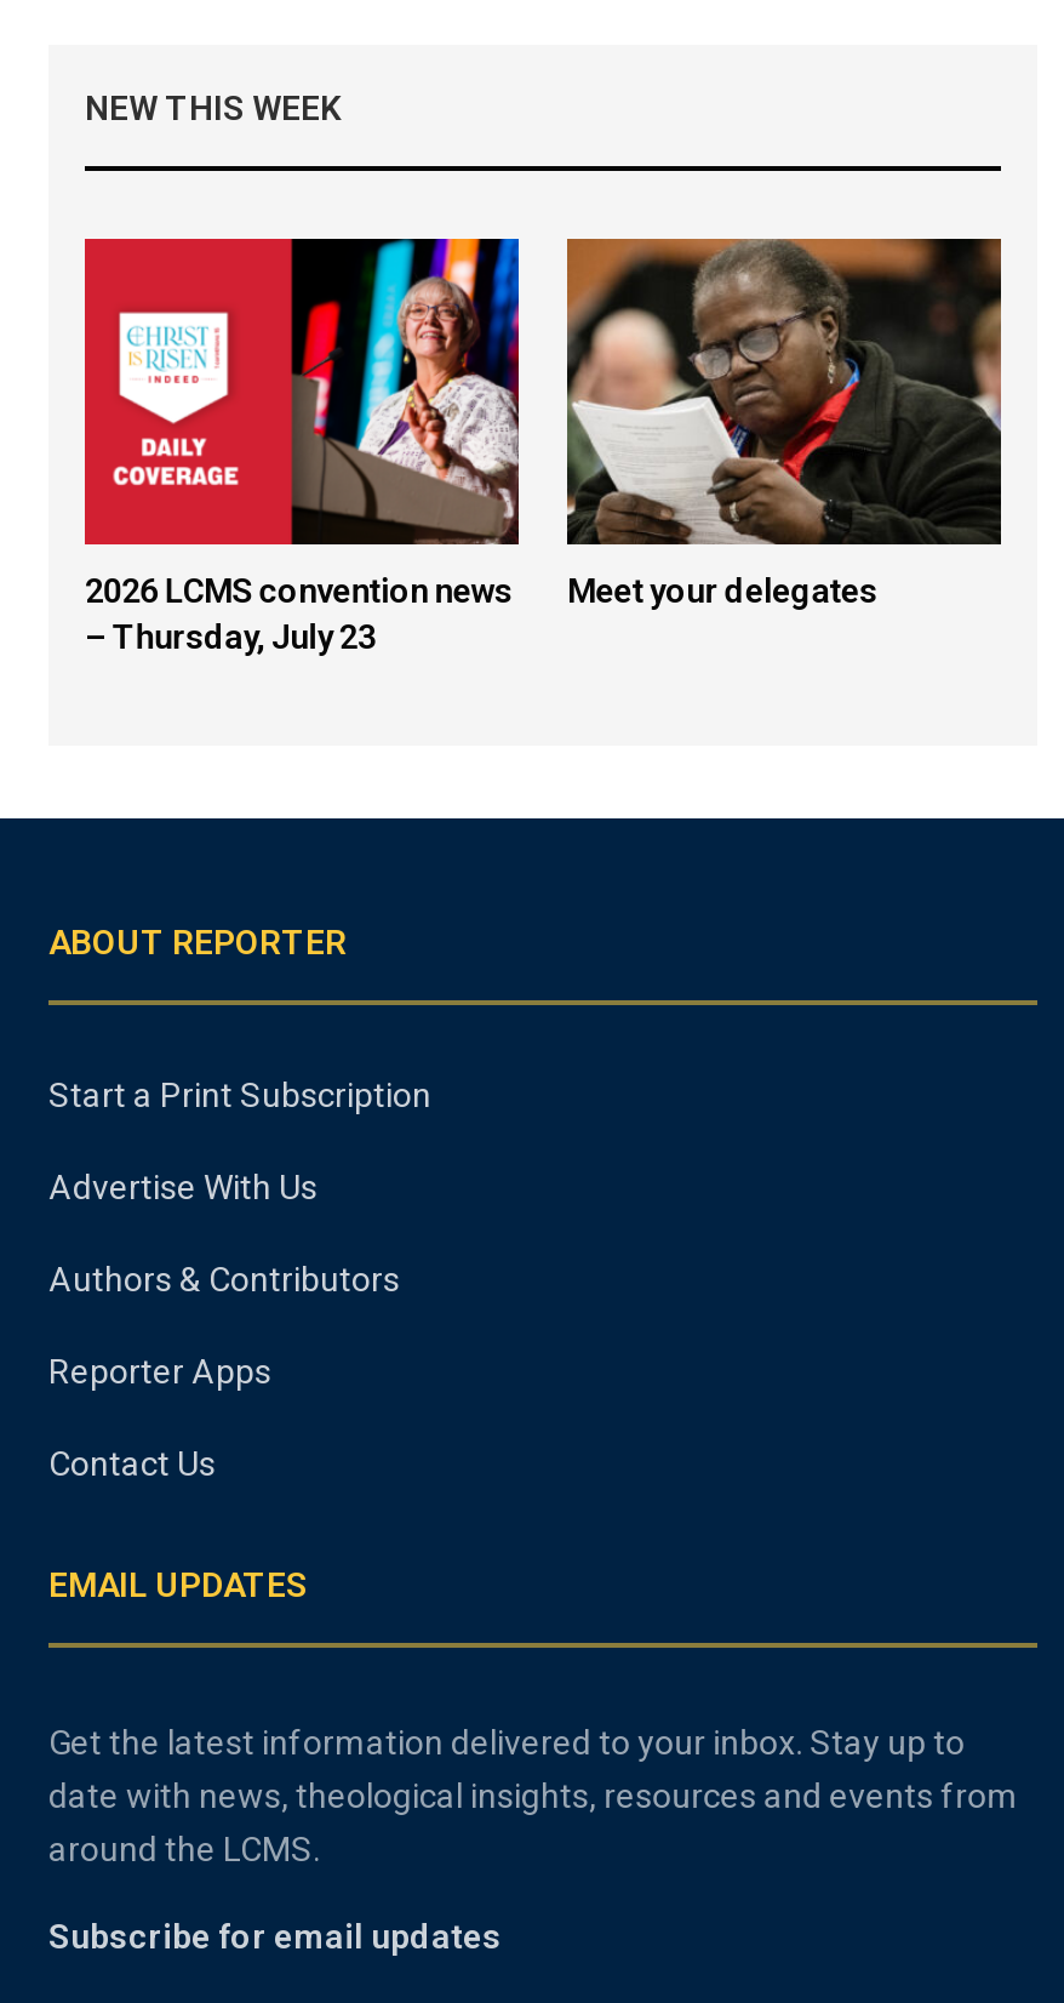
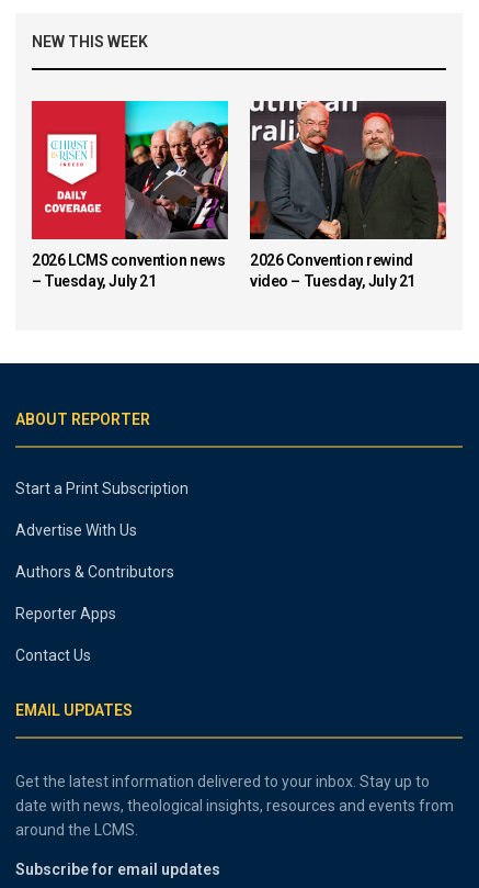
[85,236,521,655] [image] | – Thursday, July 23 -> [32,100,229,290] [image] | – Tuesday, July 21
[565,236,1003,609] [image] | Meet your delegates -> [249,100,447,290] [image] | 2026 Convention rewind | video – Tuesday, July 21

